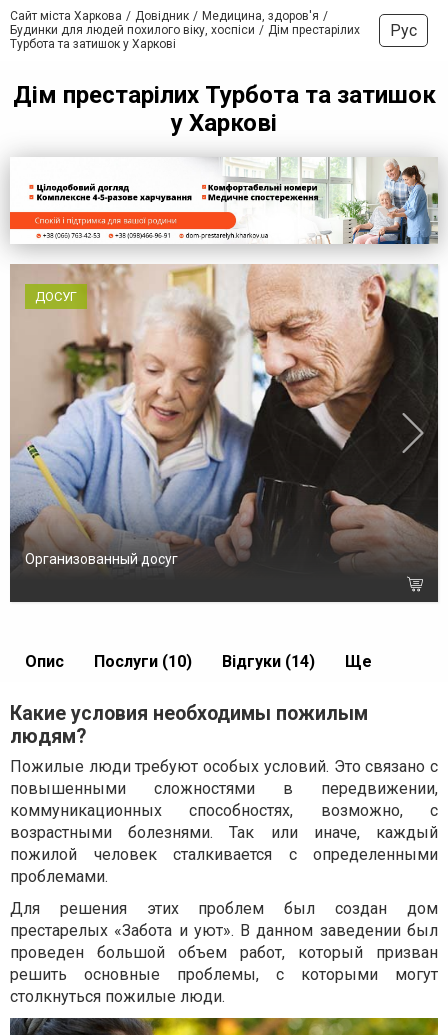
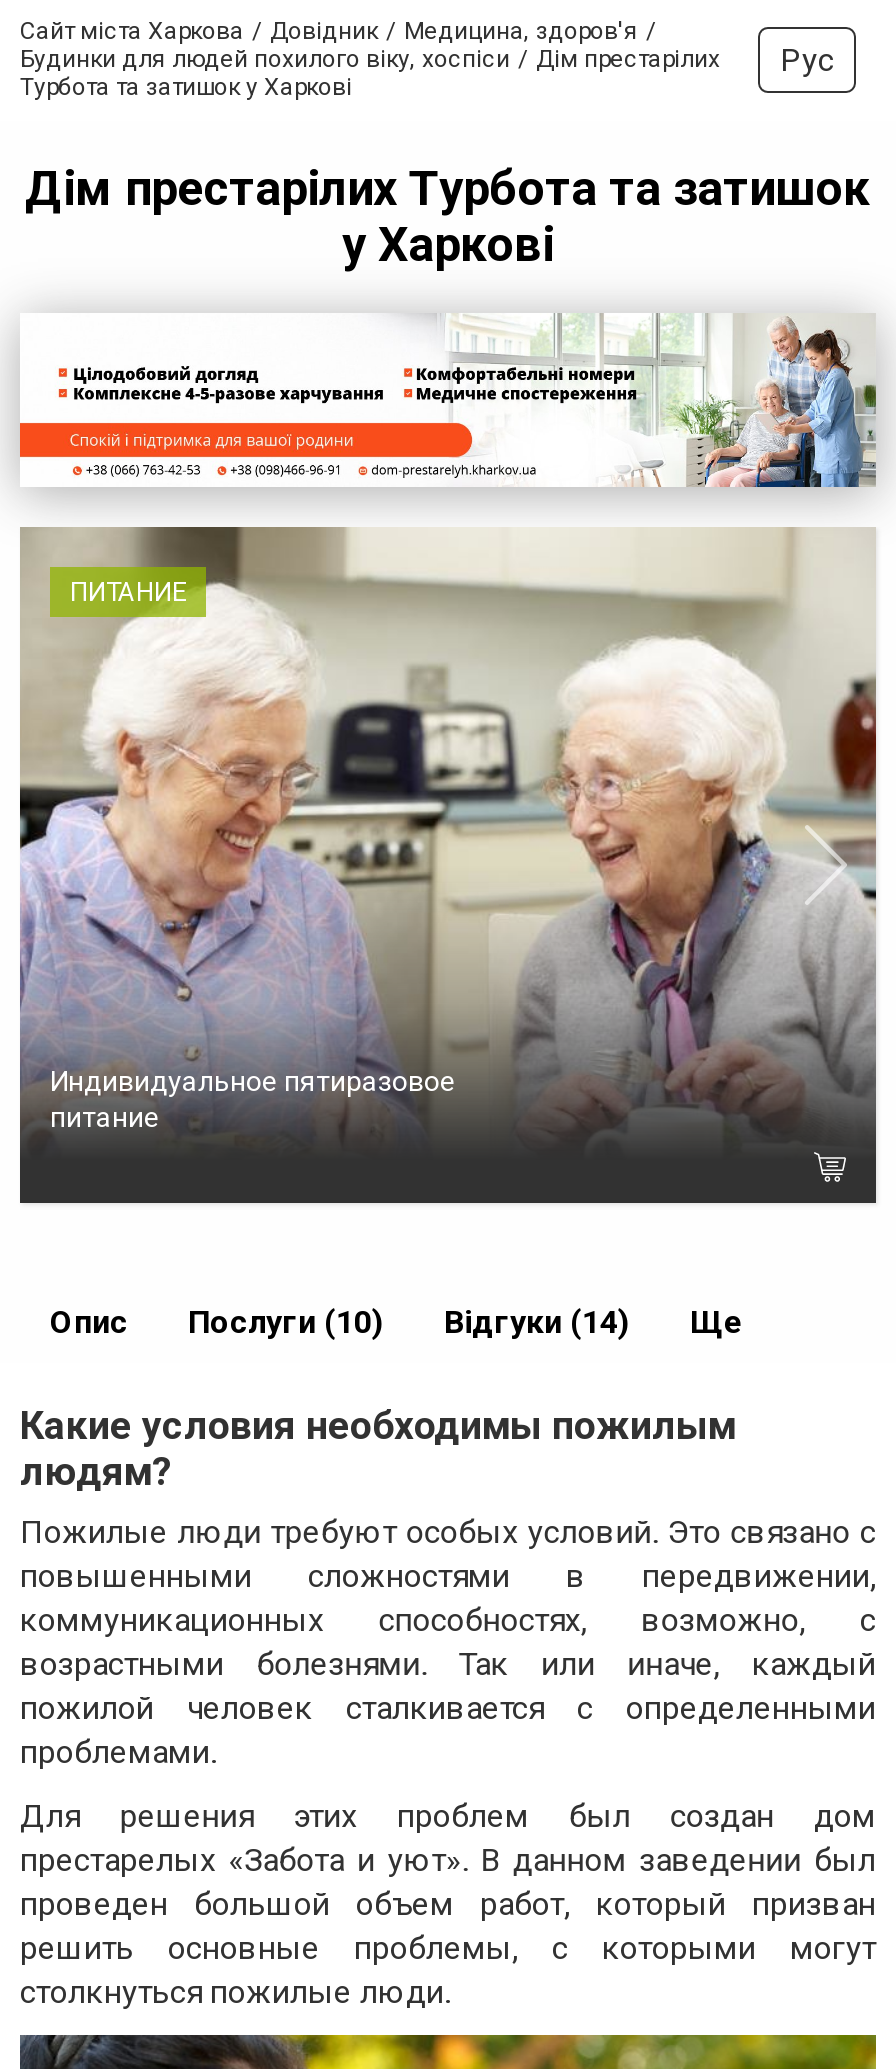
[10,263,439,567] [image] | ДОСУГ -> [18,525,878,1135] [image] | ПИТАНИЕ
[25,551,178,567] Организованный досуг -> [50,1065,456,1133] Индивидуальное пятиразовое | питание

